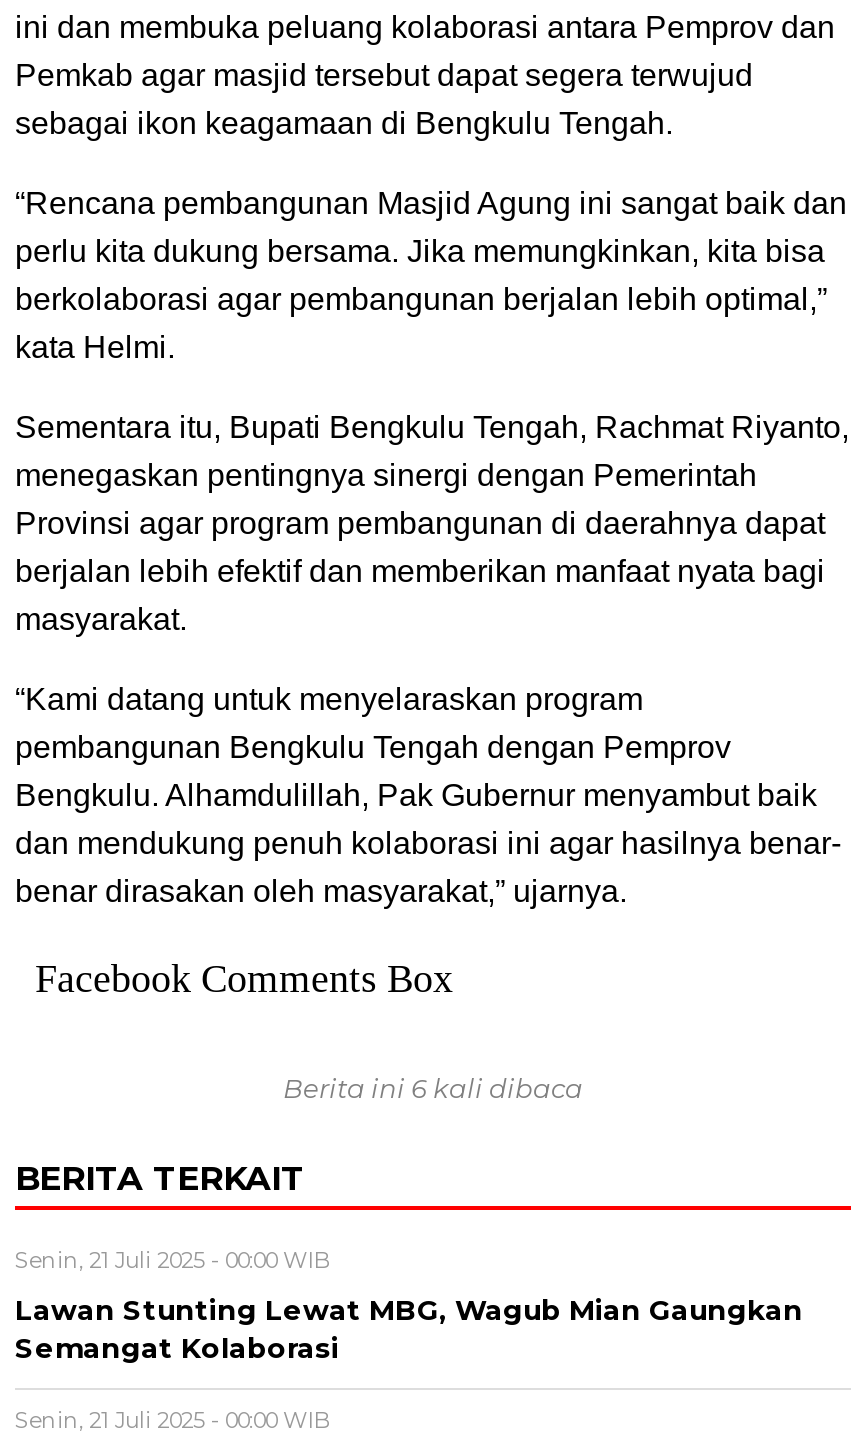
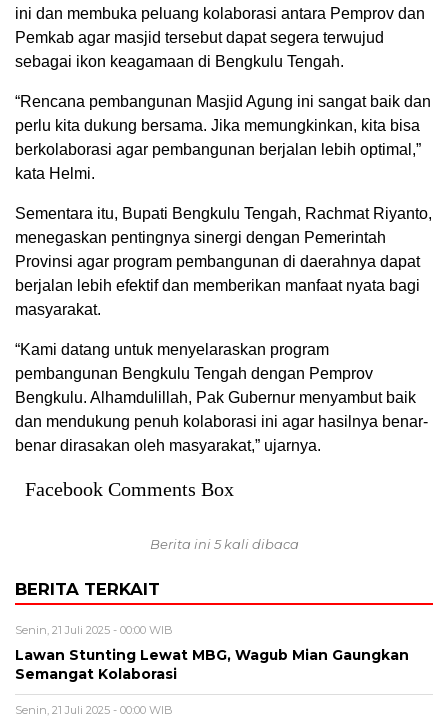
[283,1071,583,1103] Berita ini 6 kali dibaca -> [149,536,298,552] Berita ini 5 kali dibaca

